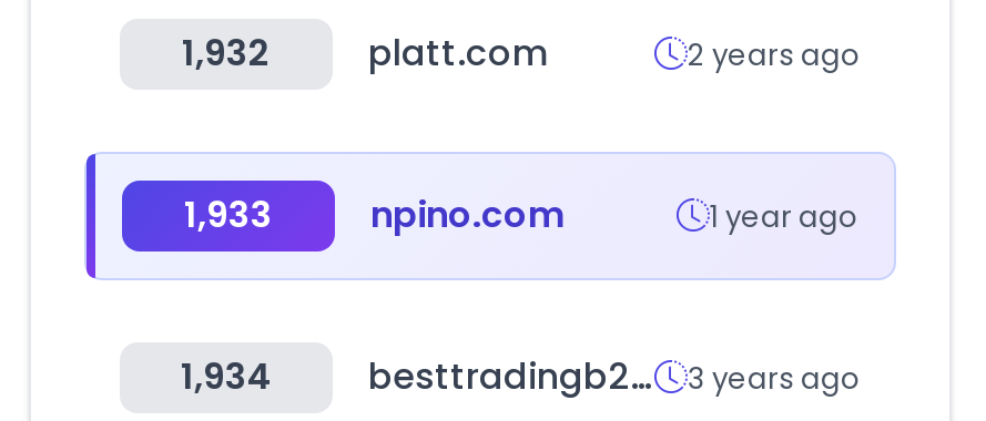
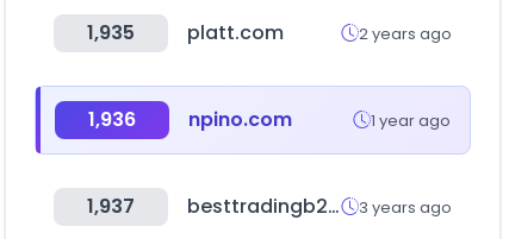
[182,28,548,79] 1,932 platt.com -> [87,19,284,46] 1,935 platt.com
[184,189,563,240] 1,933 npino.com -> [88,106,292,133] 1,936 npino.com
[181,351,272,402] 1,934 -> [87,193,135,220] 1,937

